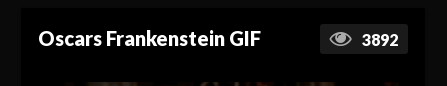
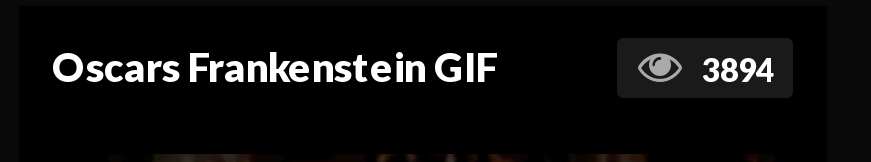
[362,30,398,49] 3892 -> [702,50,774,88] 3894

